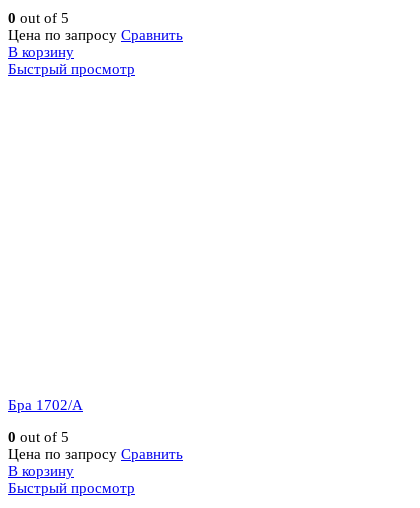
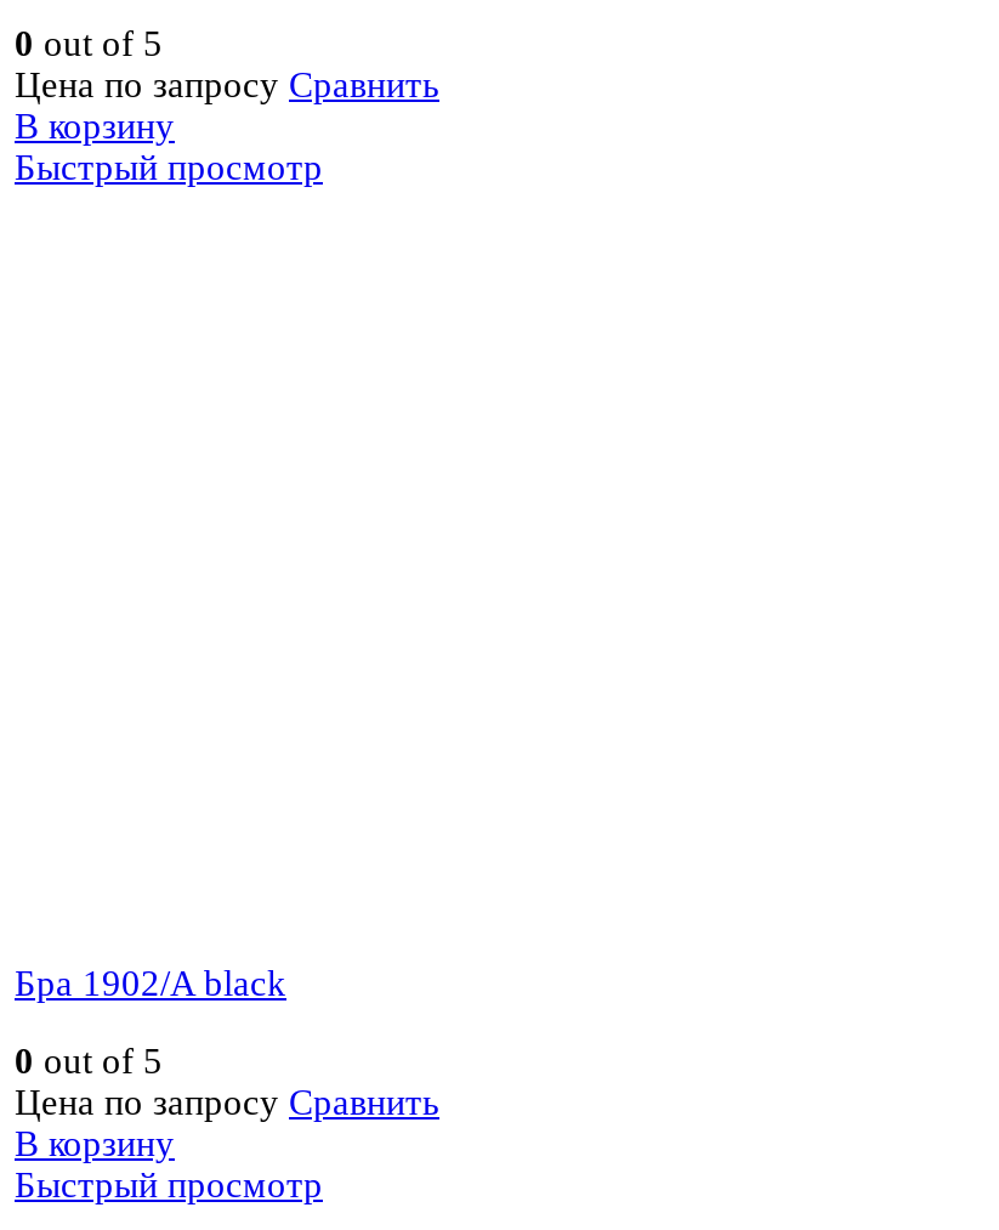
[8,397,83,413] Бра 1702/A -> [15,964,286,1003] Бра 1902/A black

